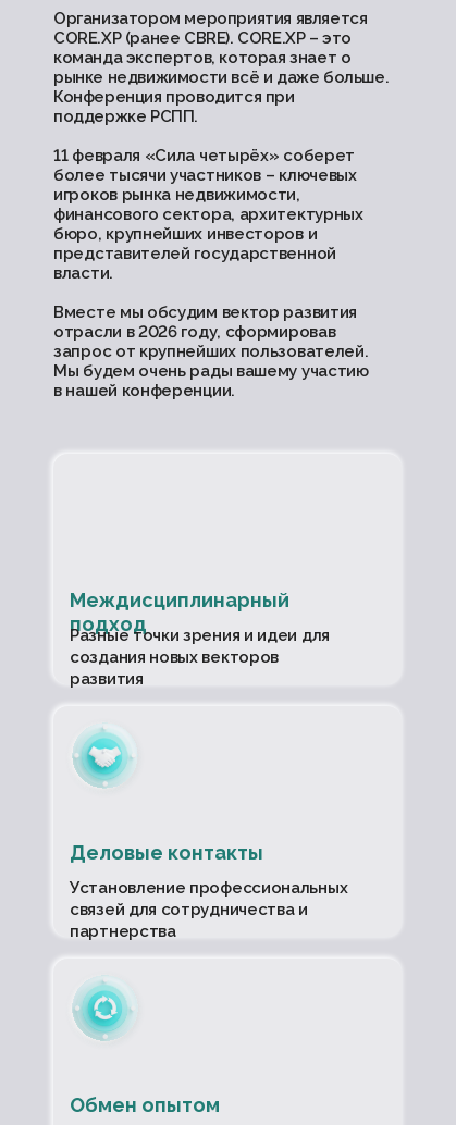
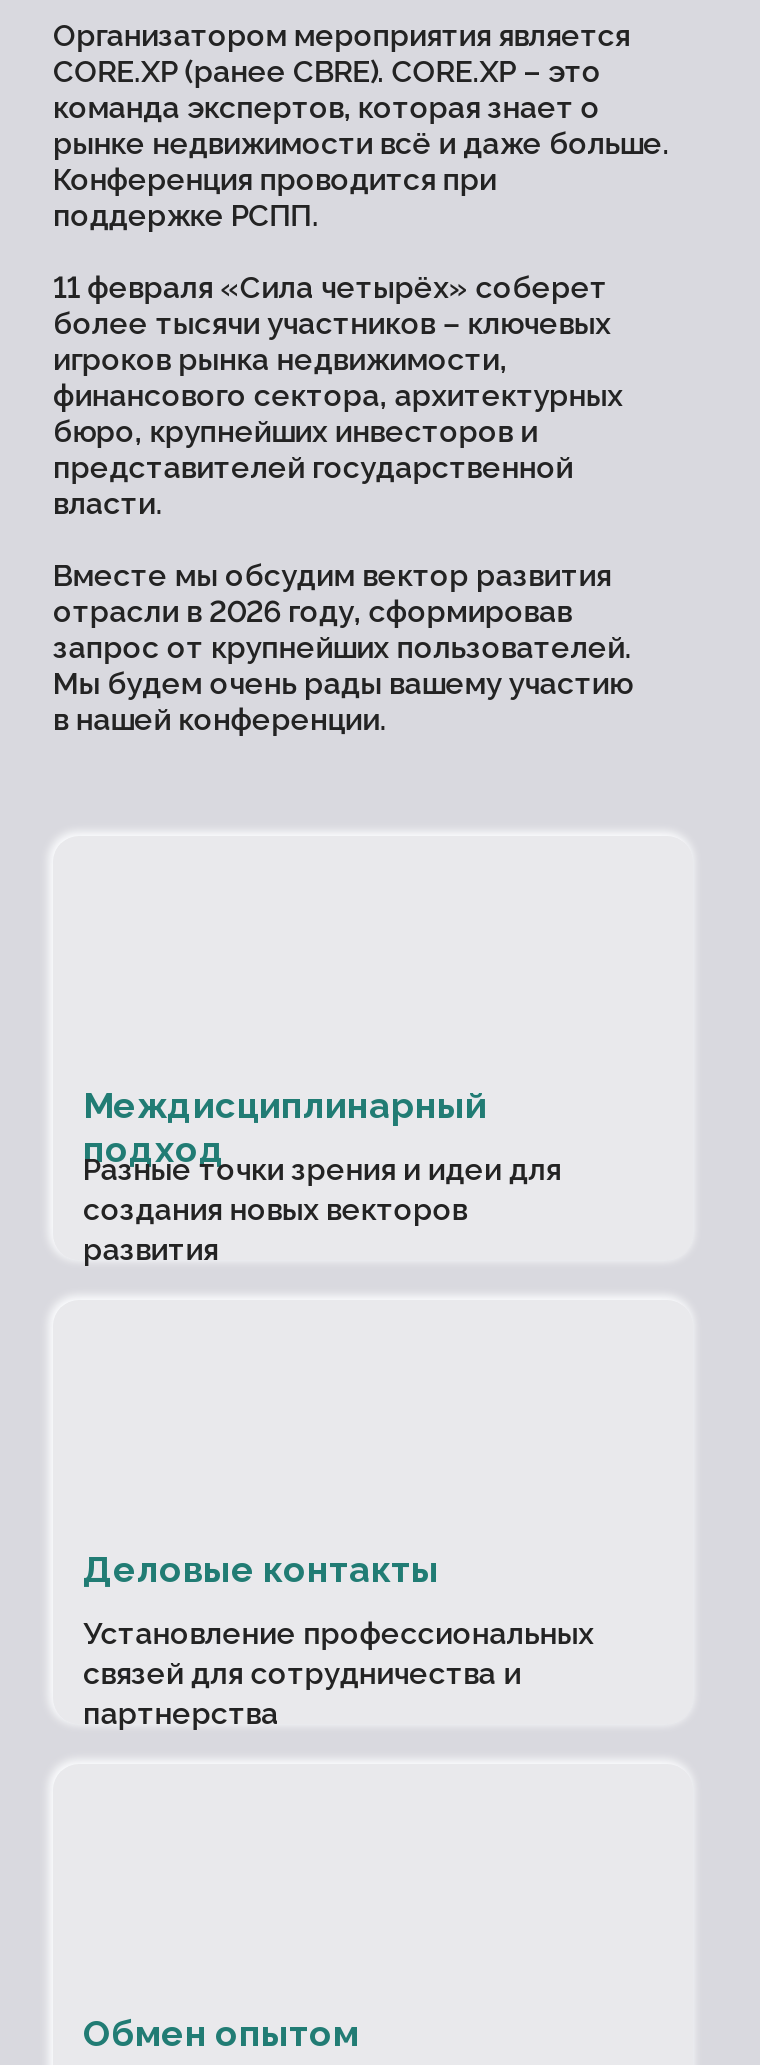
[72,727,134,789] [image] -> none
[72,979,135,1041] [image] -> none

